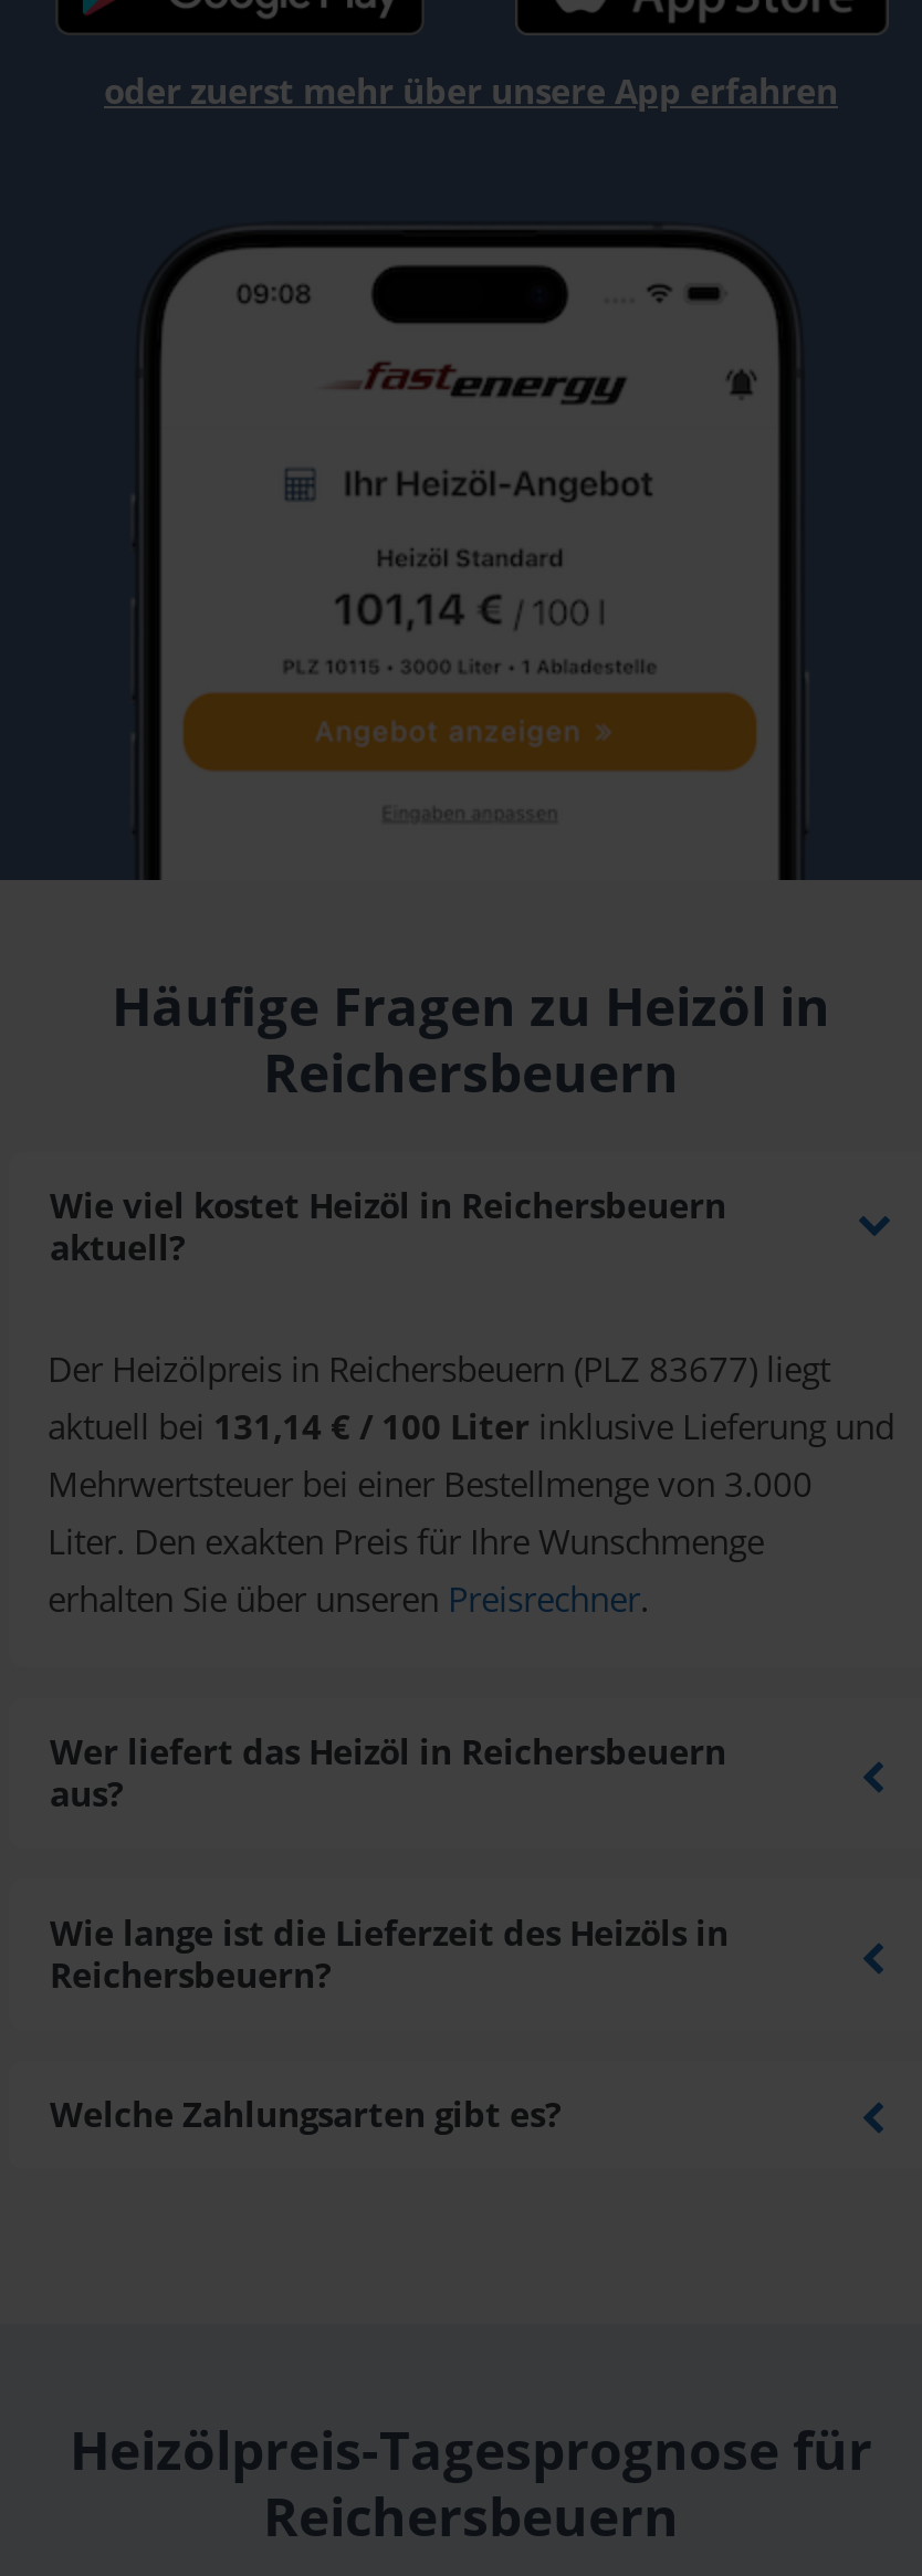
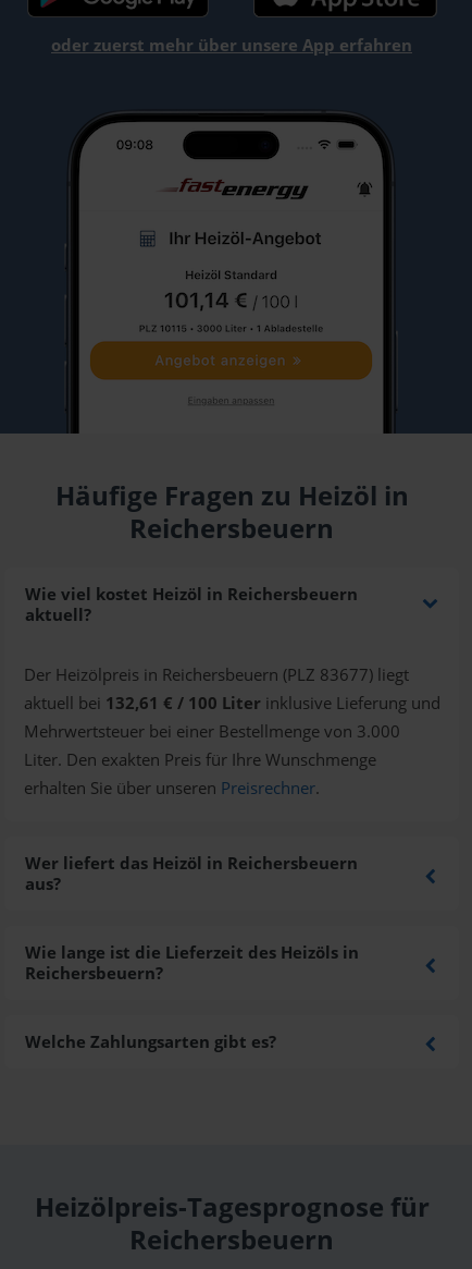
[48,1403,894,1450] aktuell bei 131,14 € / 100 Liter inklusive Lieferung und -> [23,691,440,714] aktuell bei 132,61 € / 100 Liter inklusive Lieferung und

